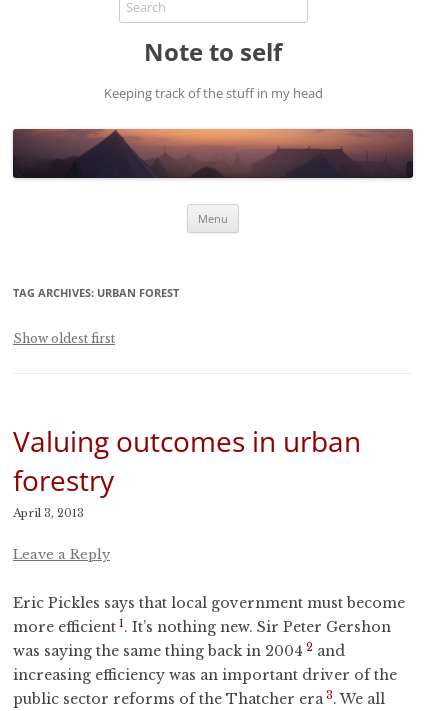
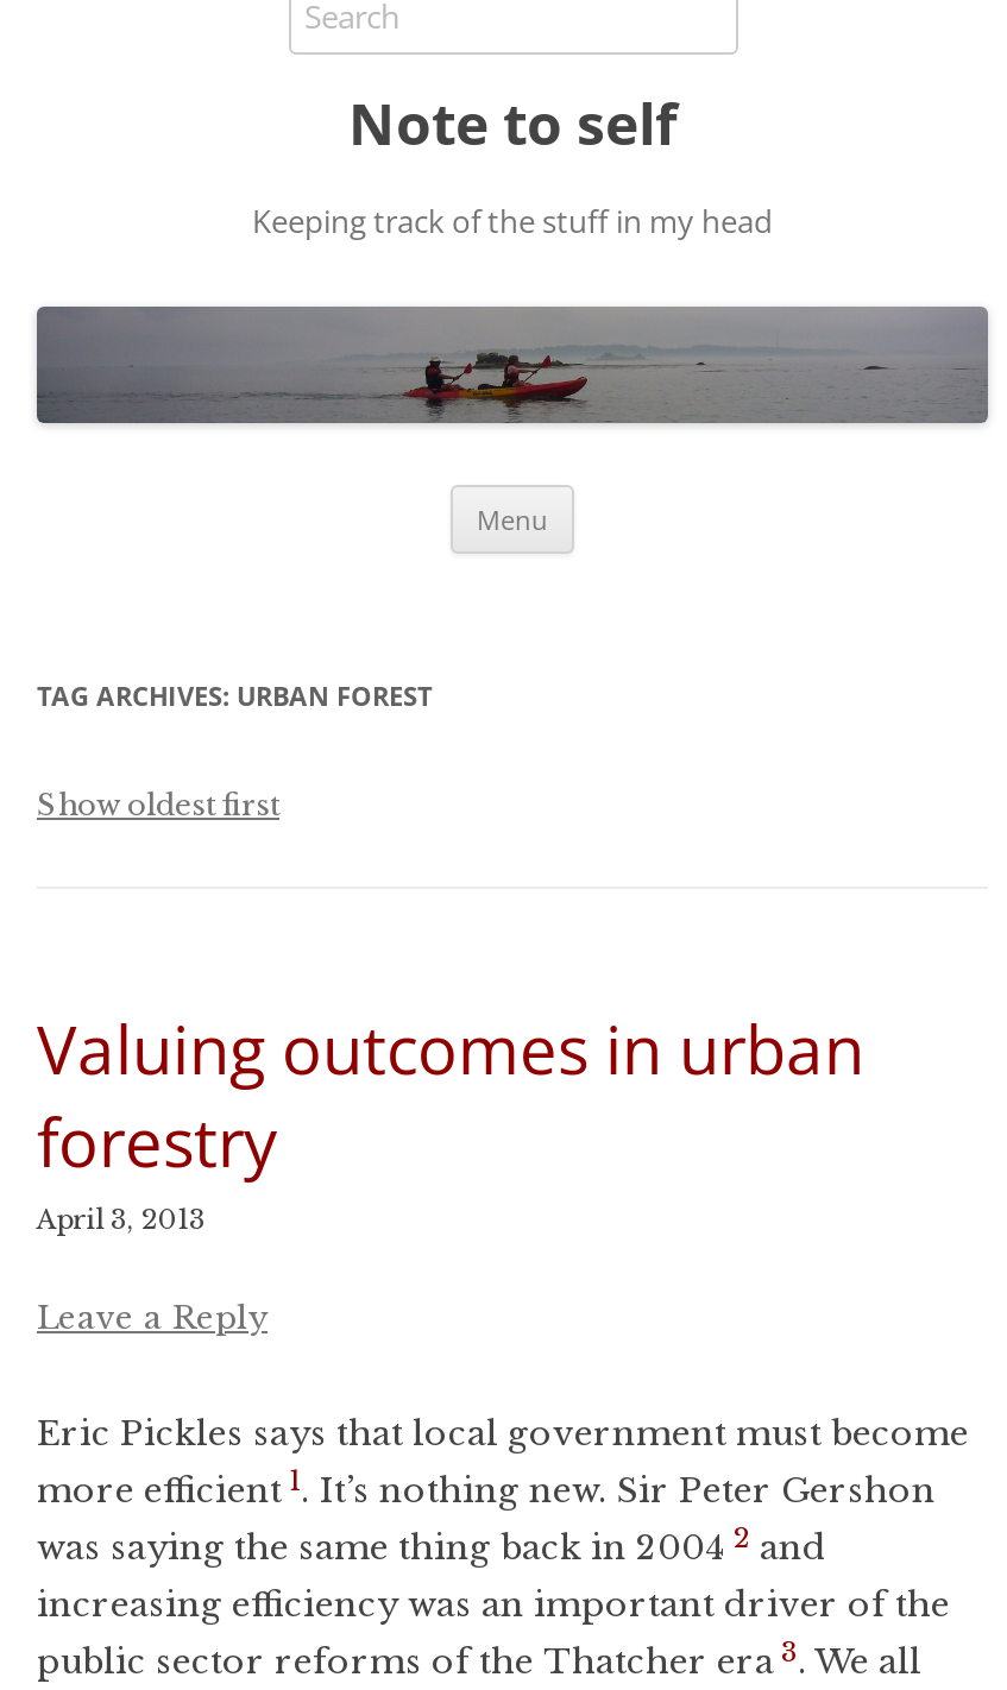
[14,129,413,178] [image] -> [37,304,990,425] [image]

